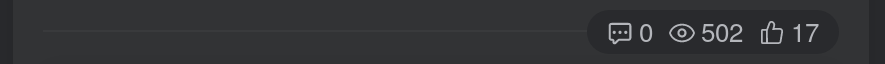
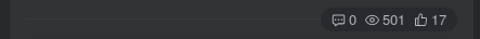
[639,12,819,50] 0 502 17 -> [349,9,446,29] 0 501 17

